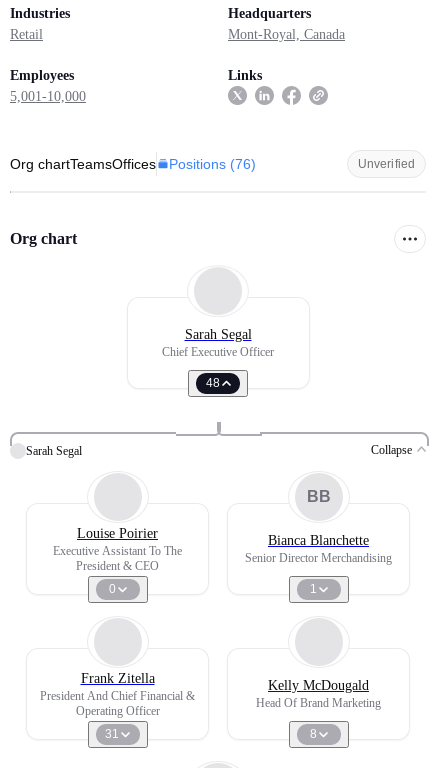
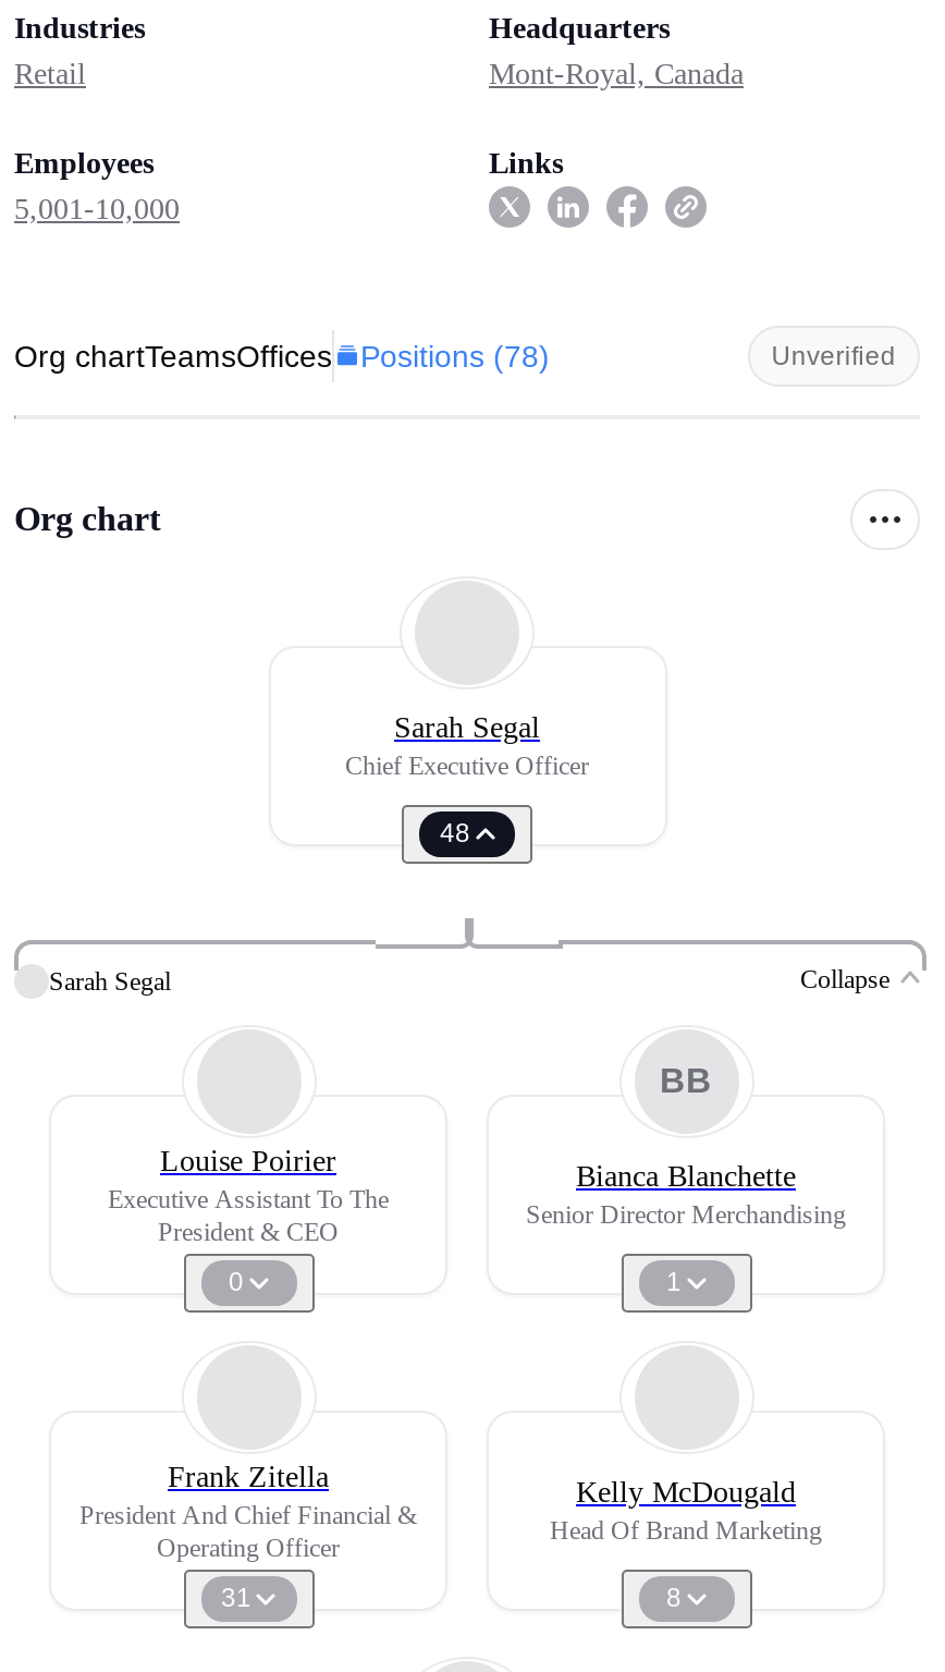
[10,156,256,172] Org chartTeamsOffices Positions (76) -> [14,339,550,374] Org chartTeamsOffices Positions (78)

